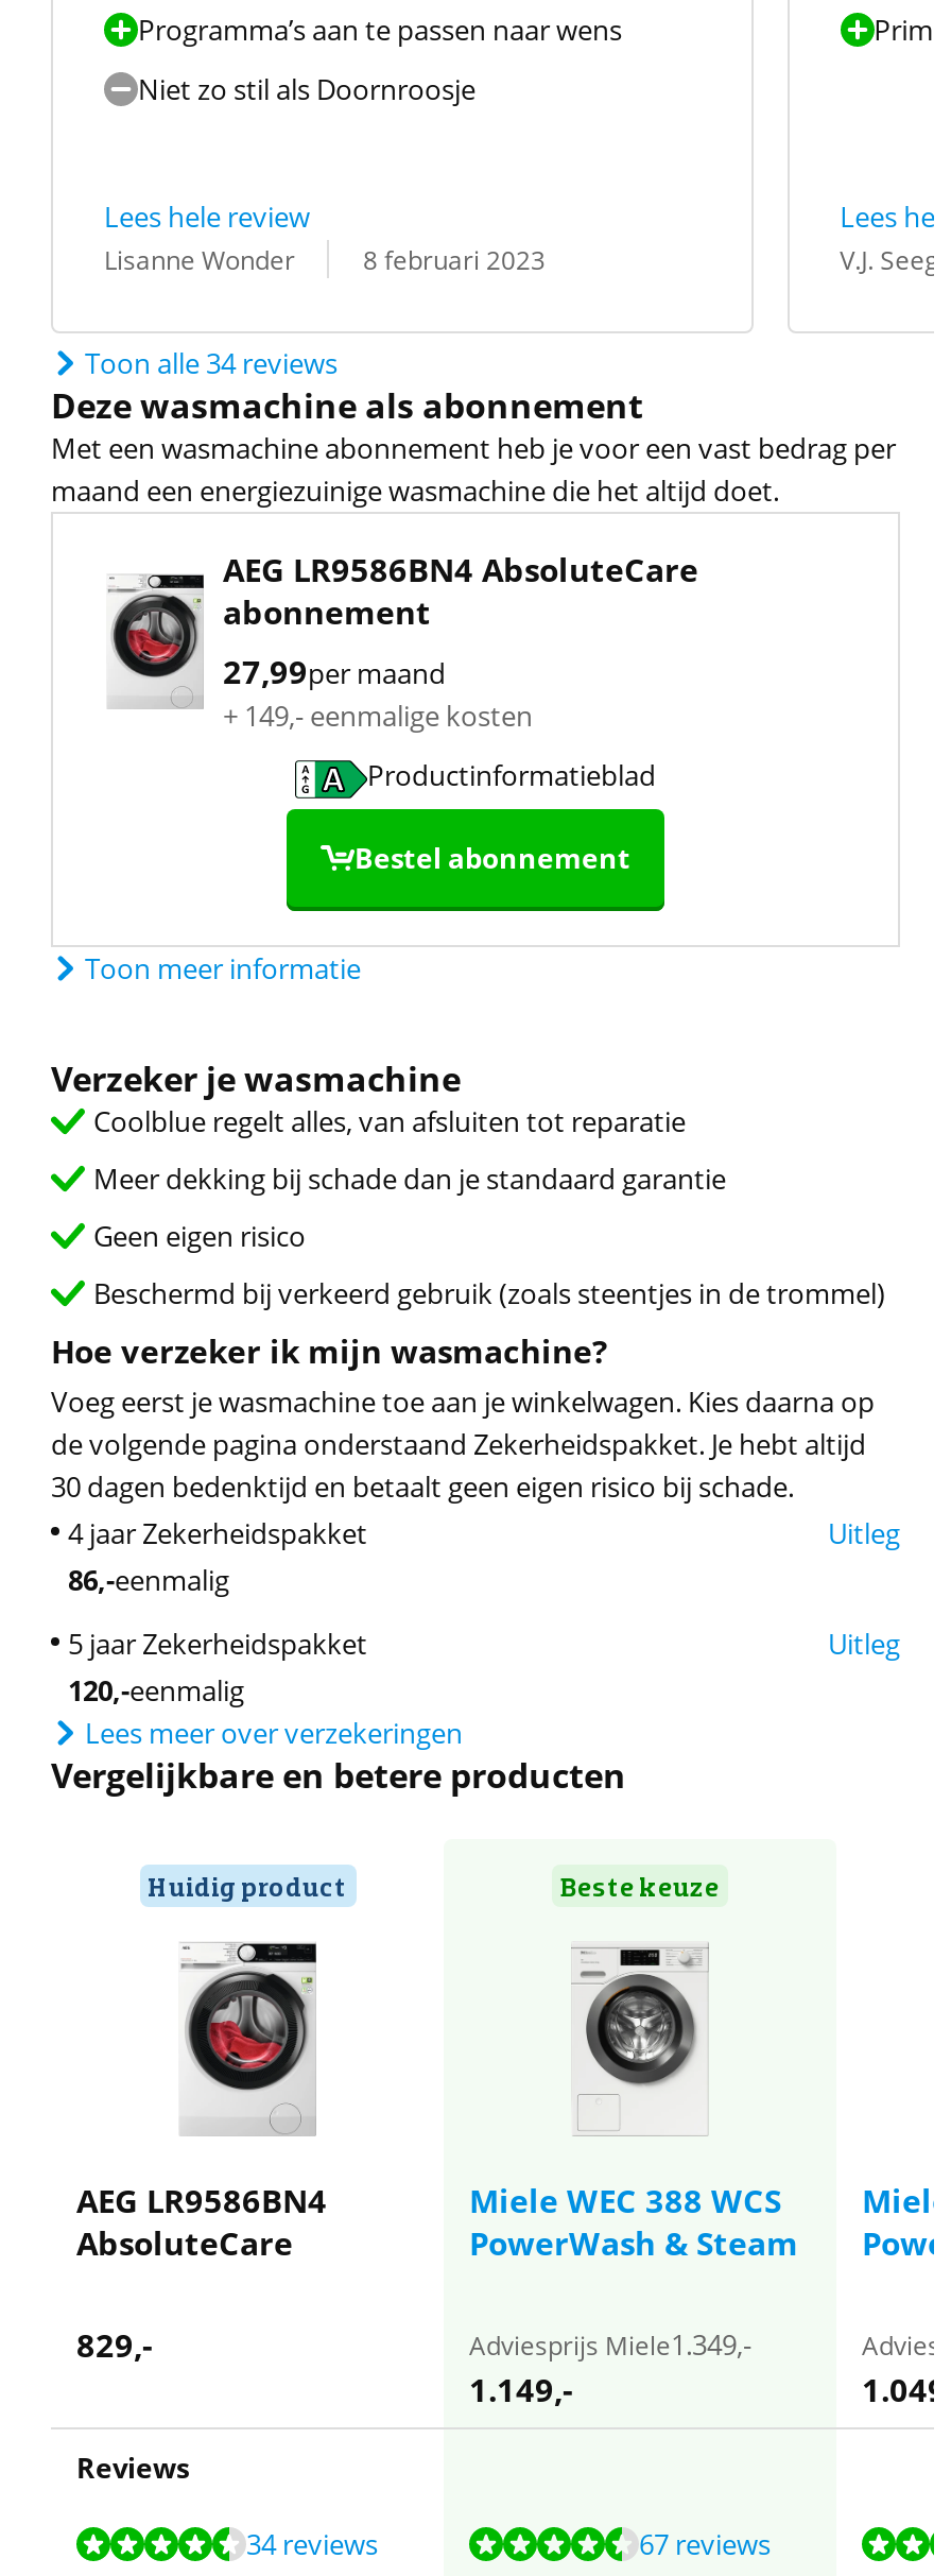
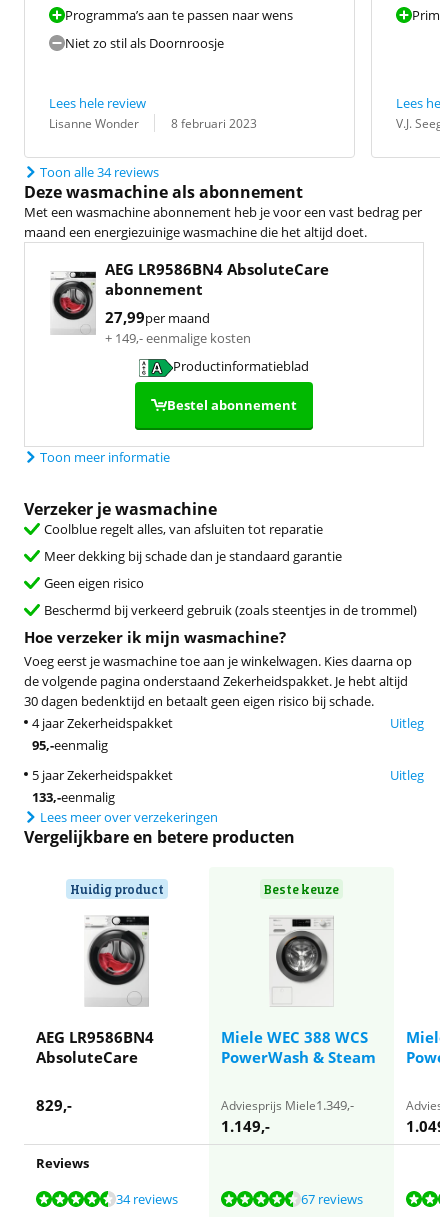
[68,1561,229,1599] 86,-eenmalig -> [32,736,108,754] 95,-eenmalig
[68,1671,244,1709] 120,-eenmalig -> [32,788,115,806] 133,-eenmalig

